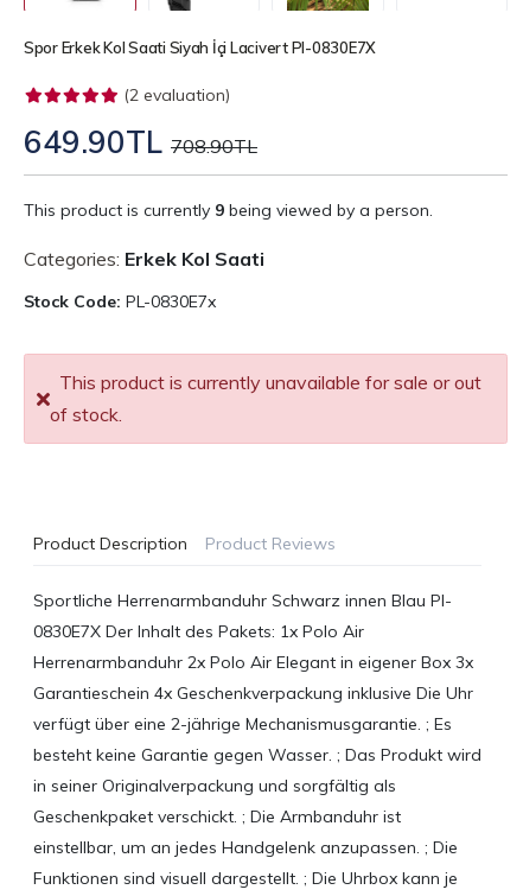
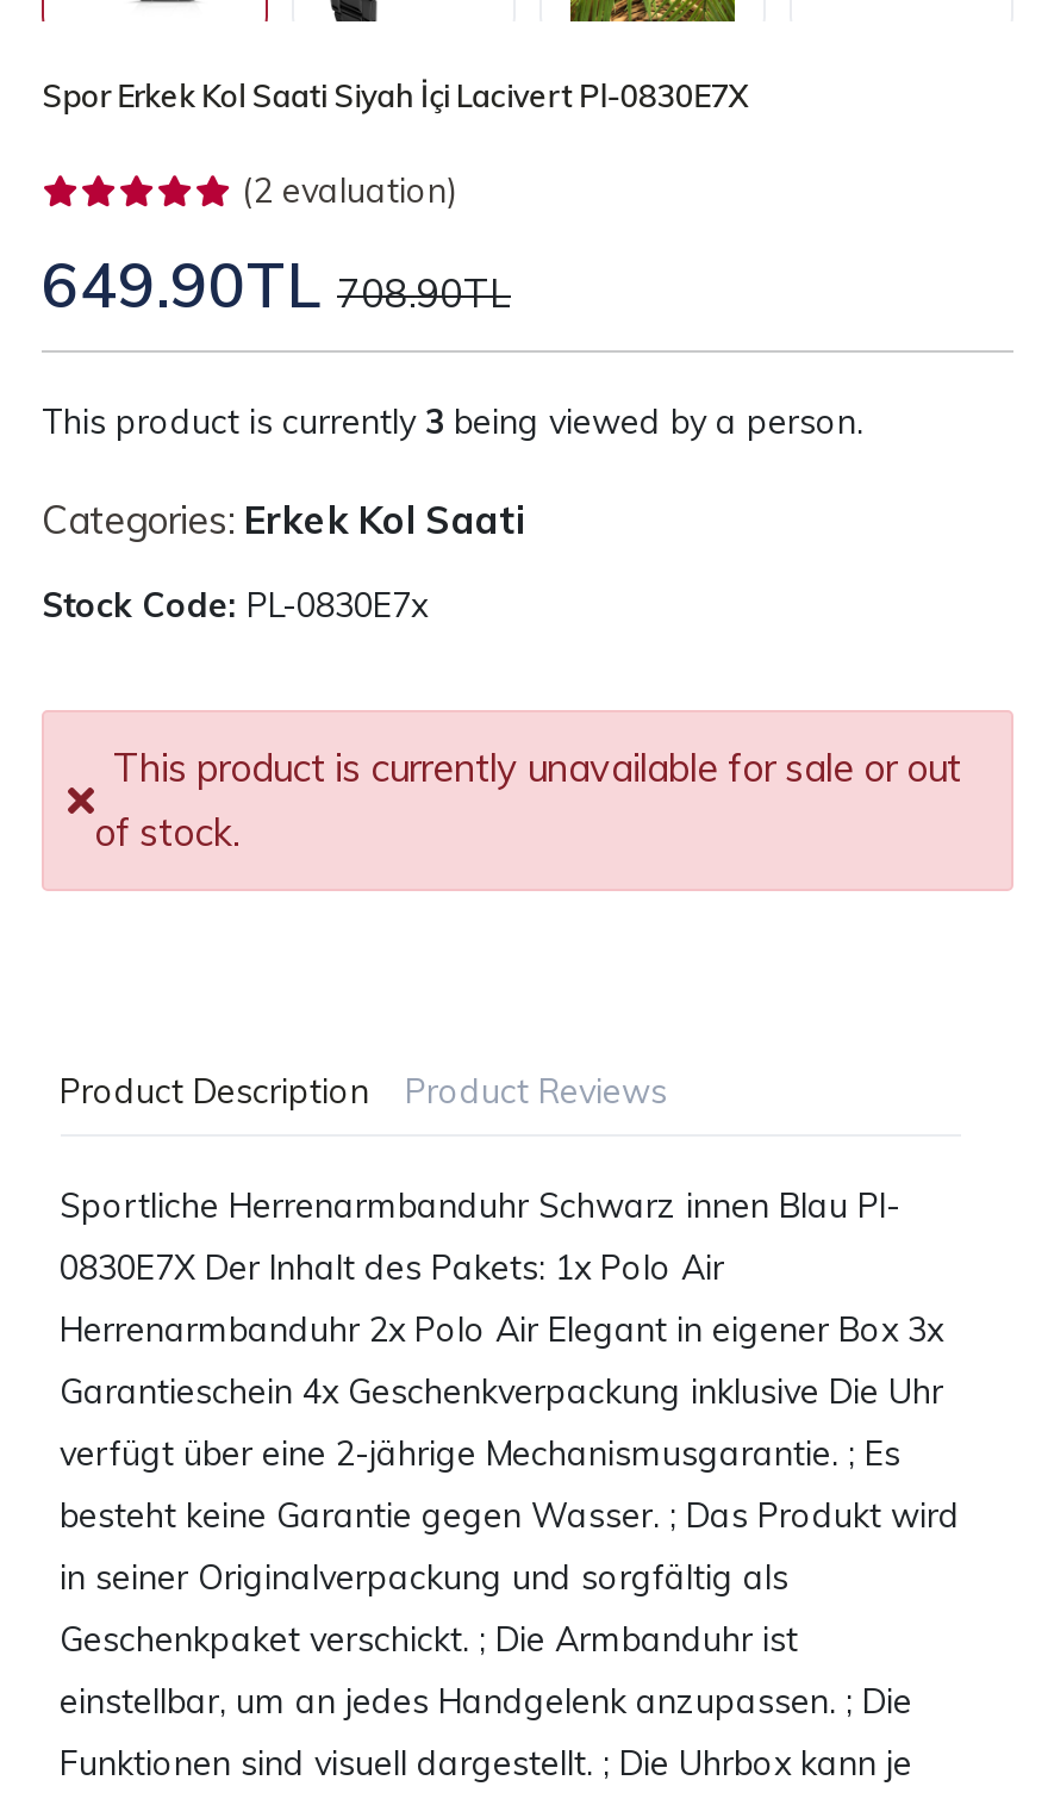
[24,199,433,221] This product is currently 9 being viewed by a person. -> [42,400,863,443] This product is currently 3 being viewed by a person.

